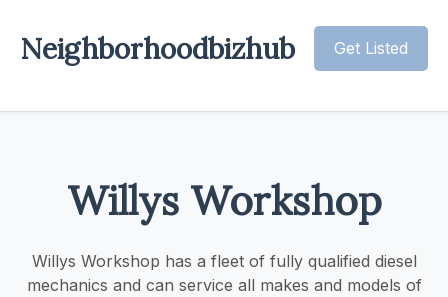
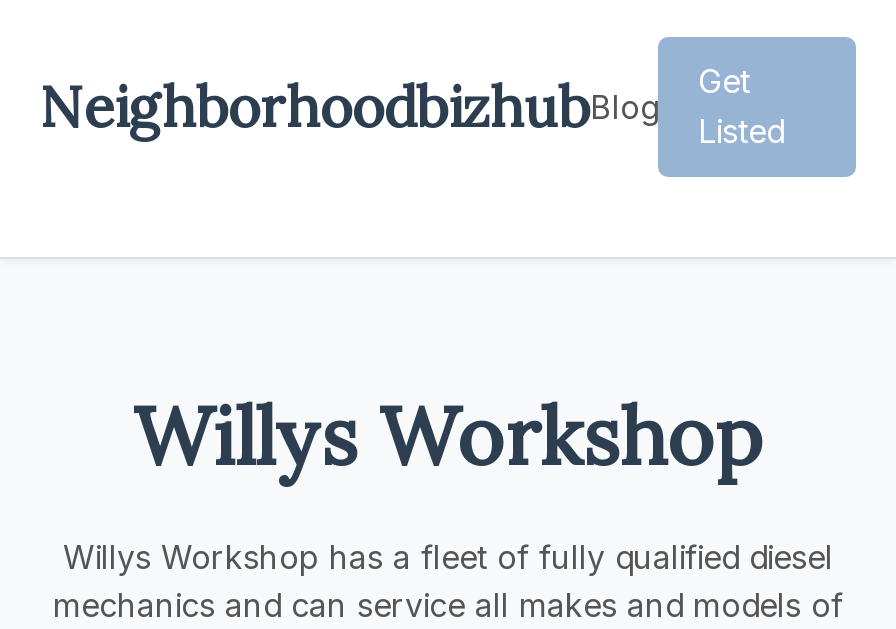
[20,30,408,66] Neighborhoodbizhub | Get Listed -> [40,61,784,151] NeighborhoodbizhubBlog | Get | Listed

